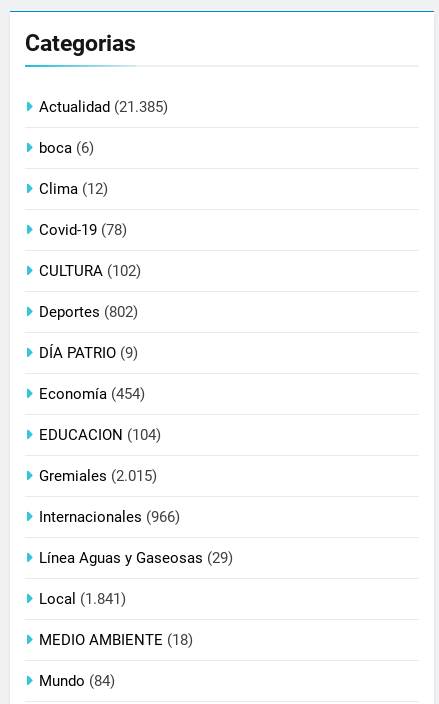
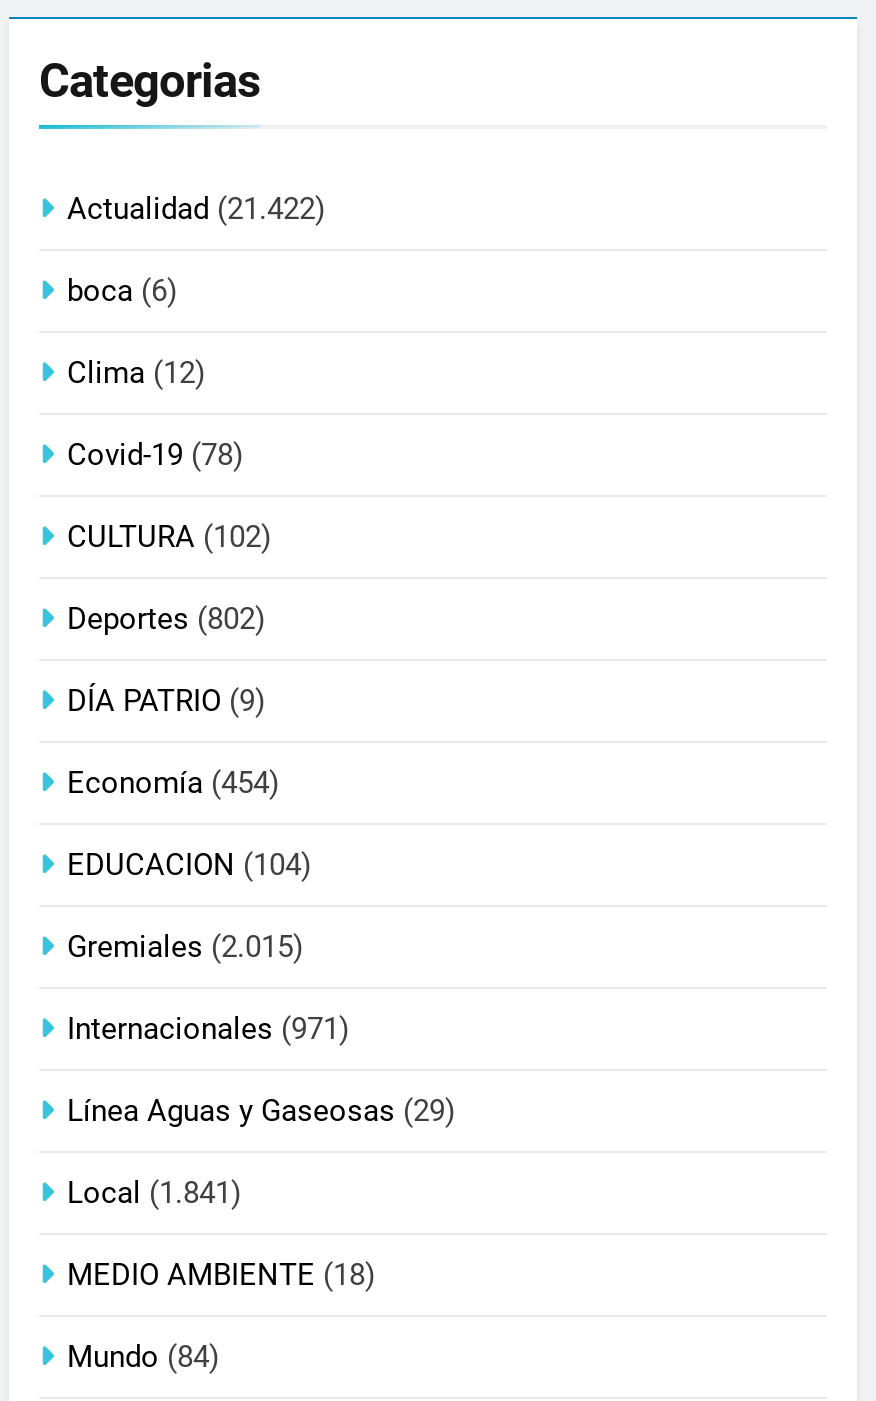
[39,98,168,116] Actualidad (21.385) -> [67,191,325,227] Actualidad (21.422)
[39,508,180,526] Internacionales (966) -> [67,1011,349,1047] Internacionales (971)

